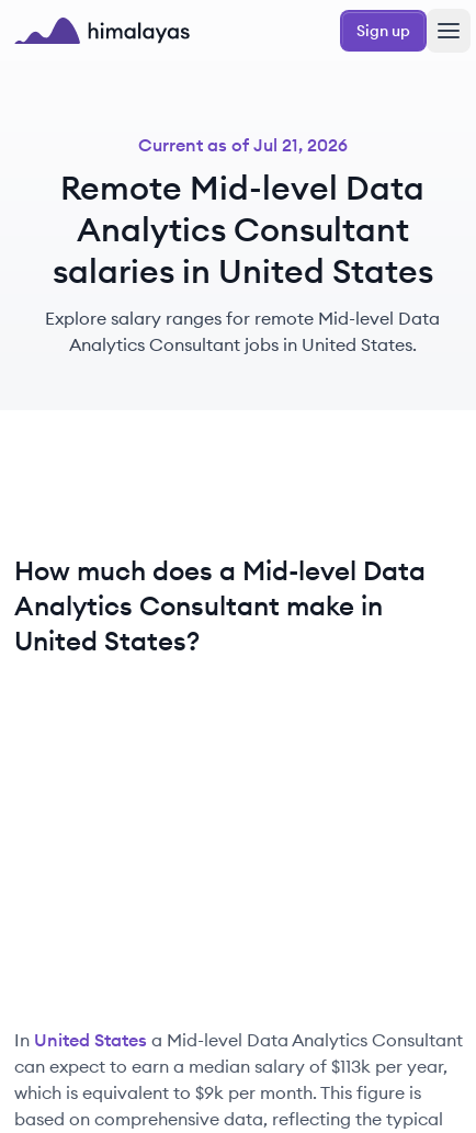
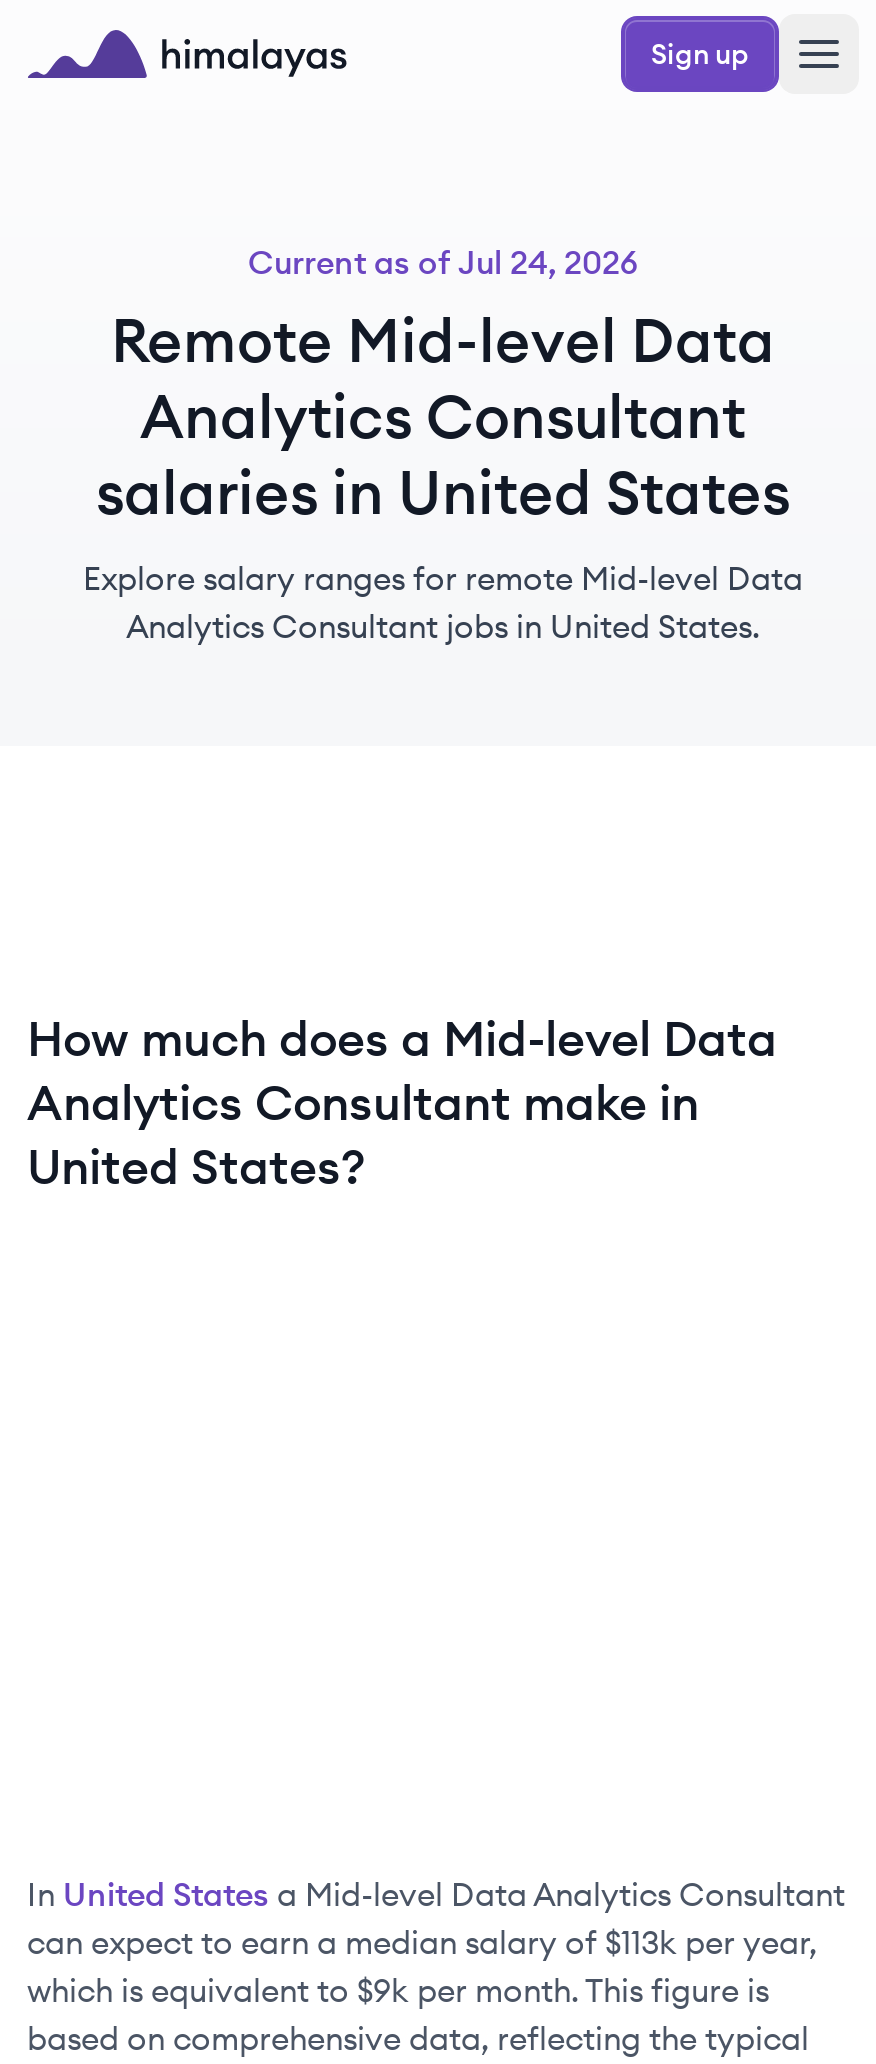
[138,134,347,156] Current as of Jul 21, 2026 -> [248,242,638,282] Current as of Jul 24, 2026

